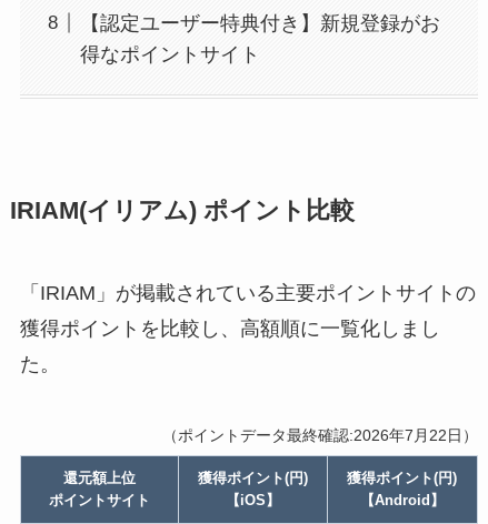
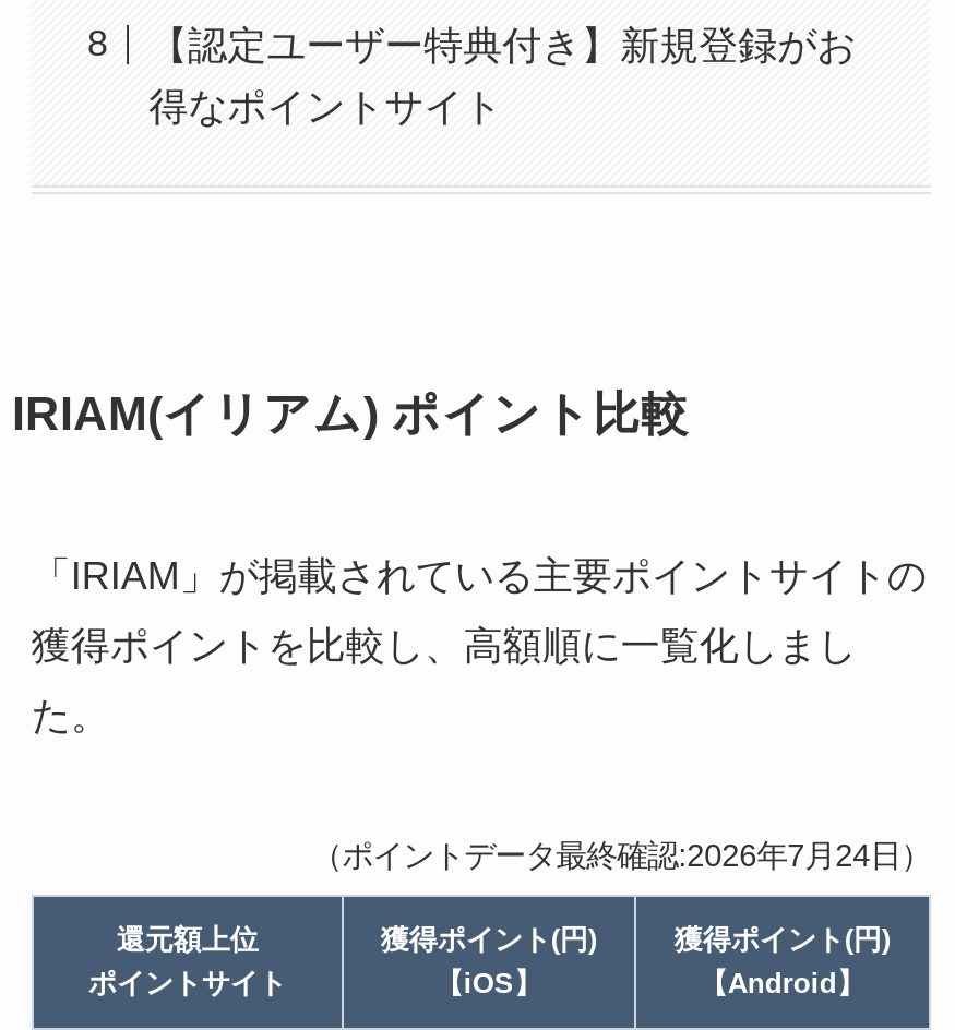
[162,426,478,444] （ポイントデータ最終確認:2026年7月22日） -> [311,838,931,872] （ポイントデータ最終確認:2026年7月24日）

